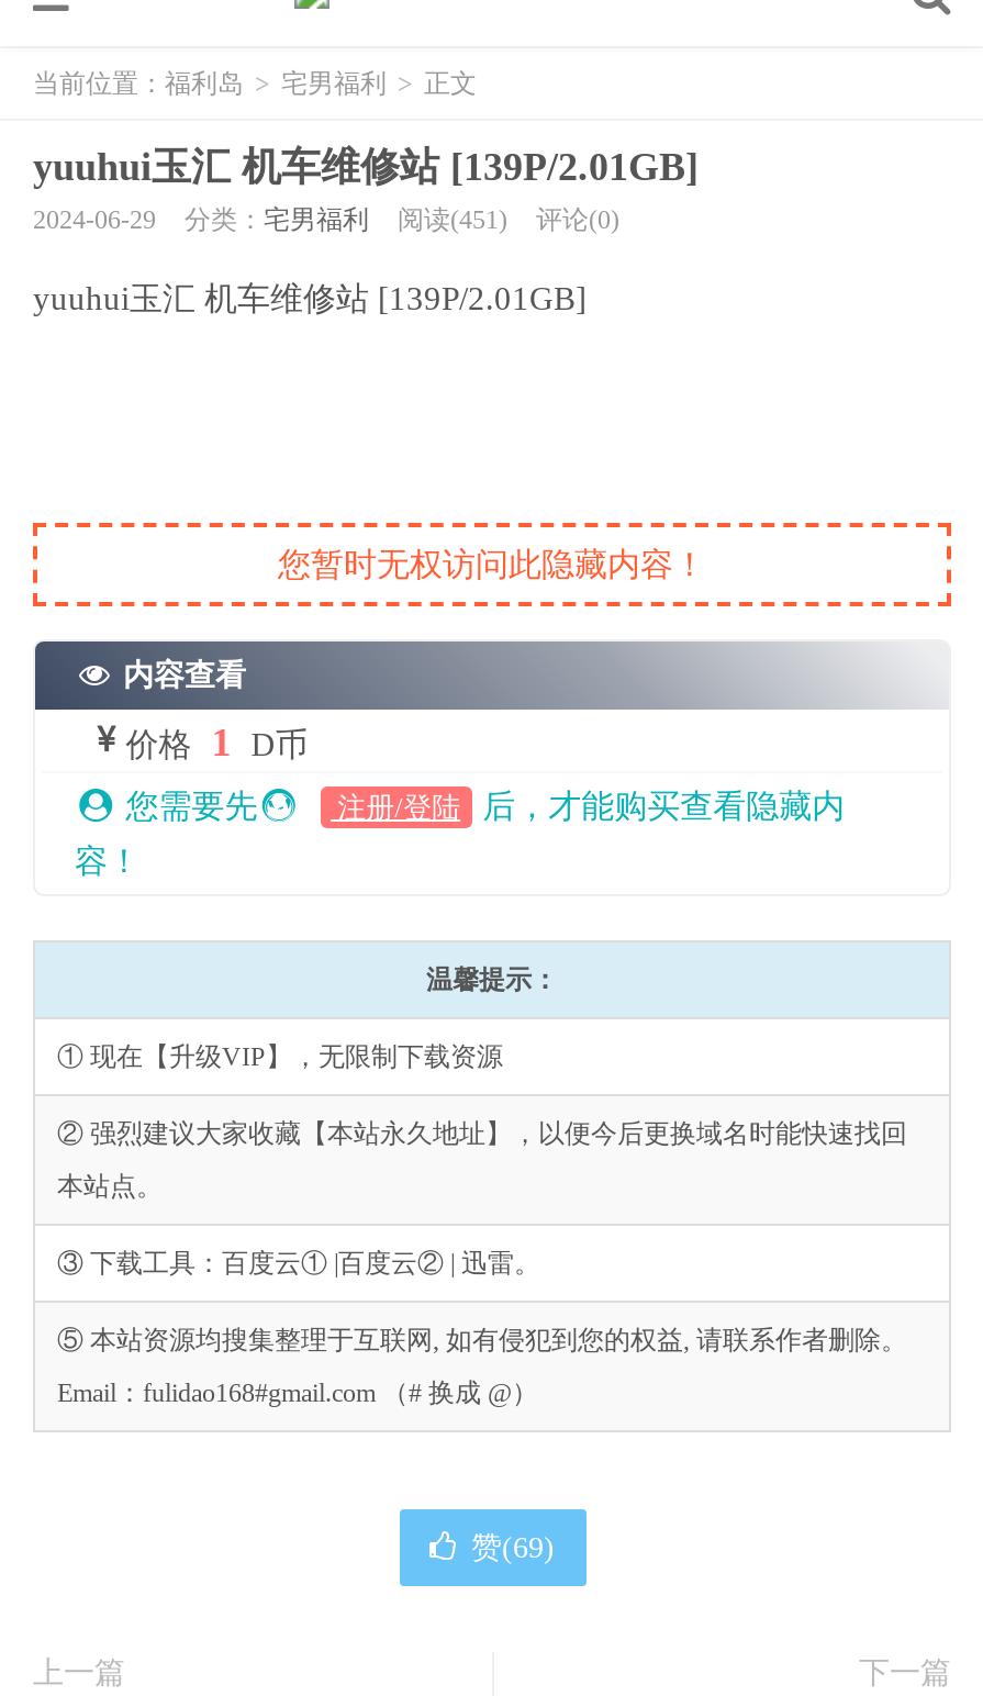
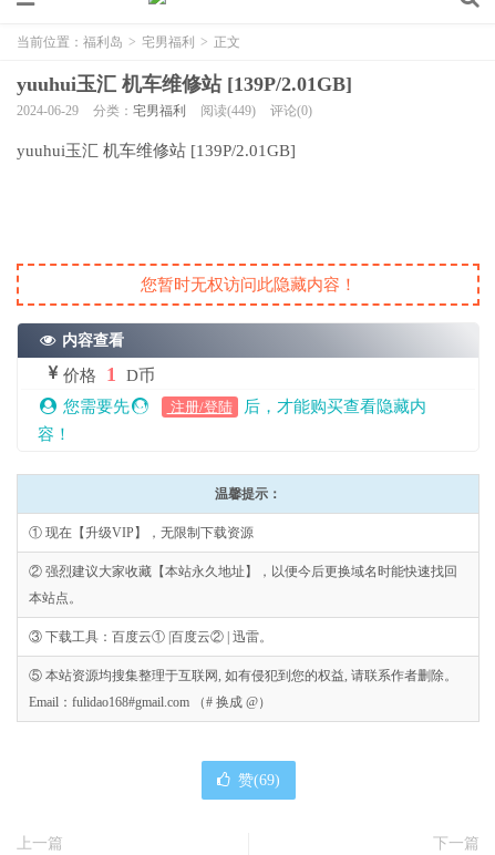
[33,204,619,235] 2024-06-29 分类：宅男福利 阅读(451) 评论(0) -> [17,103,312,119] 2024-06-29 分类：宅男福利 阅读(449) 评论(0)

